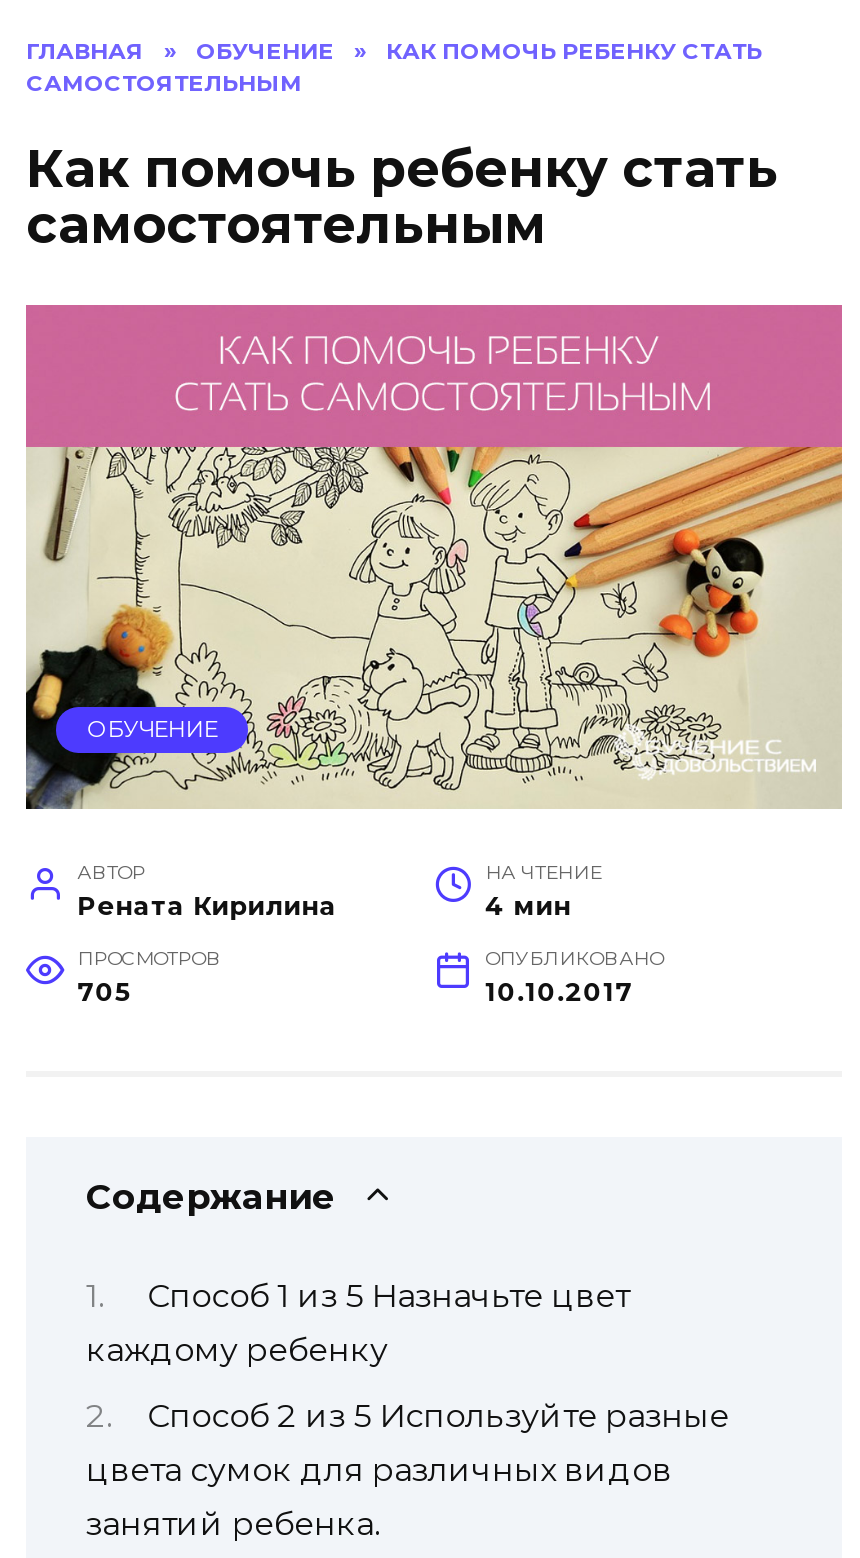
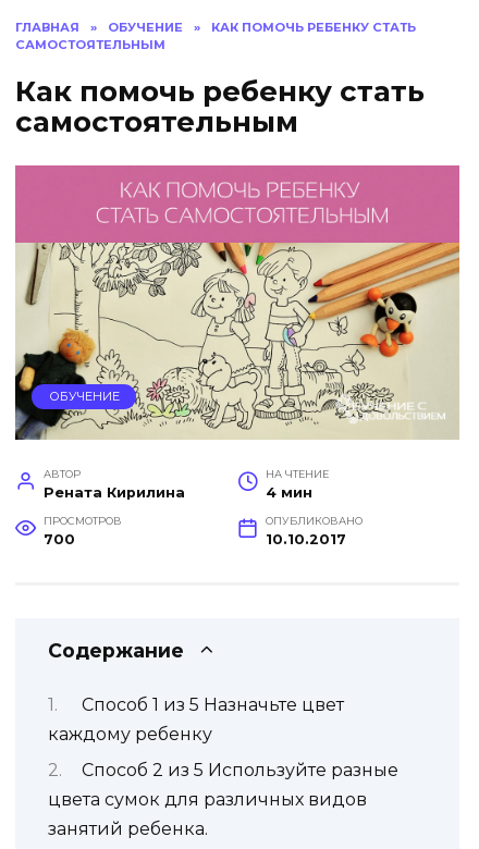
[77,978,131,1008] 705 -> [43,531,75,548] 700

